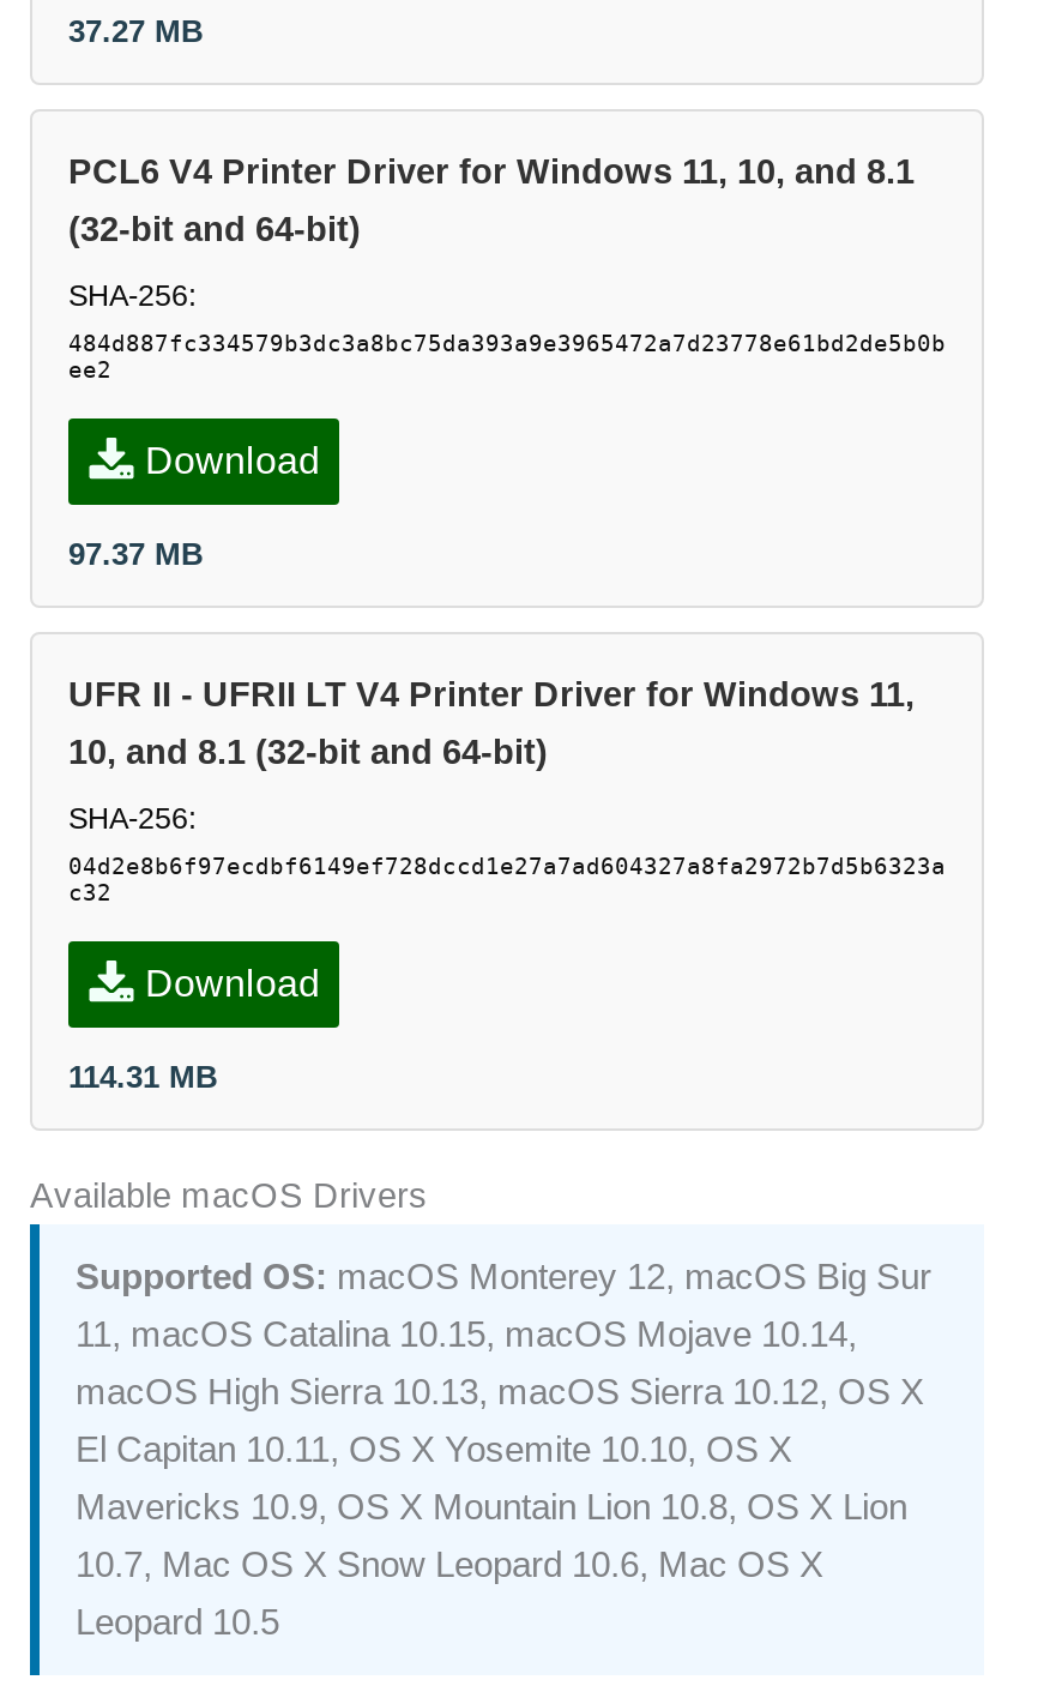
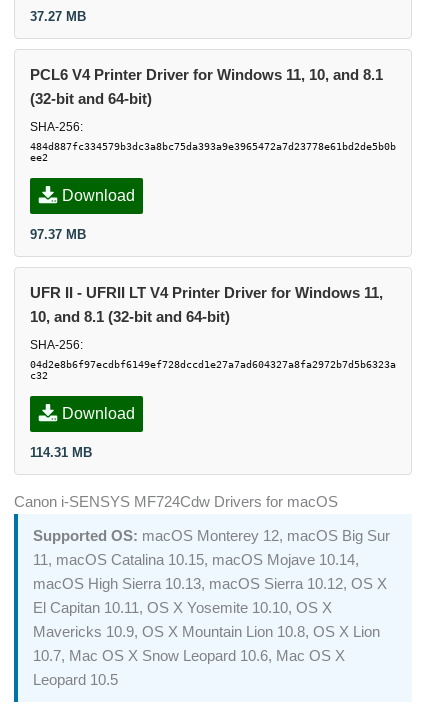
[30,1177,428,1215] Available macOS Drivers -> [14,494,338,510] Canon i-SENSYS MF724Cdw Drivers for macOS

